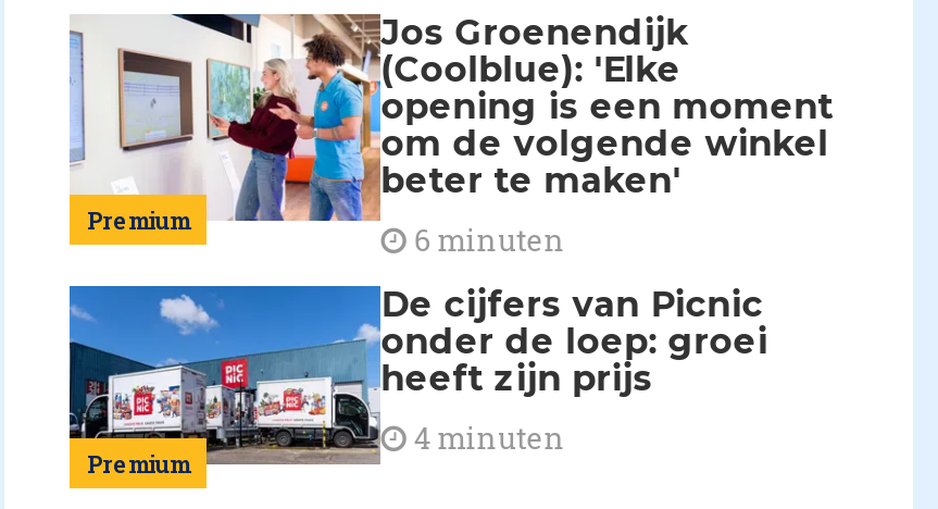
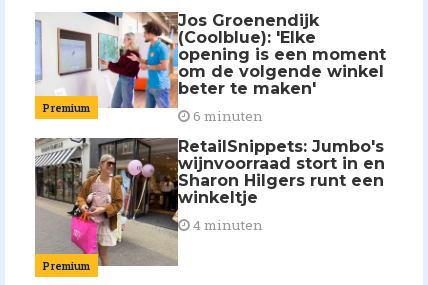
[67,285,768,459] [image] | De cijfers van Picnic | onder de loep: groei | heeft zijn prijs -> [34,137,385,265] [image] | RetailSnippets: Jumbo's | wijnvoorraad stort in en | Sharon Hilgers runt een | winkeltje

